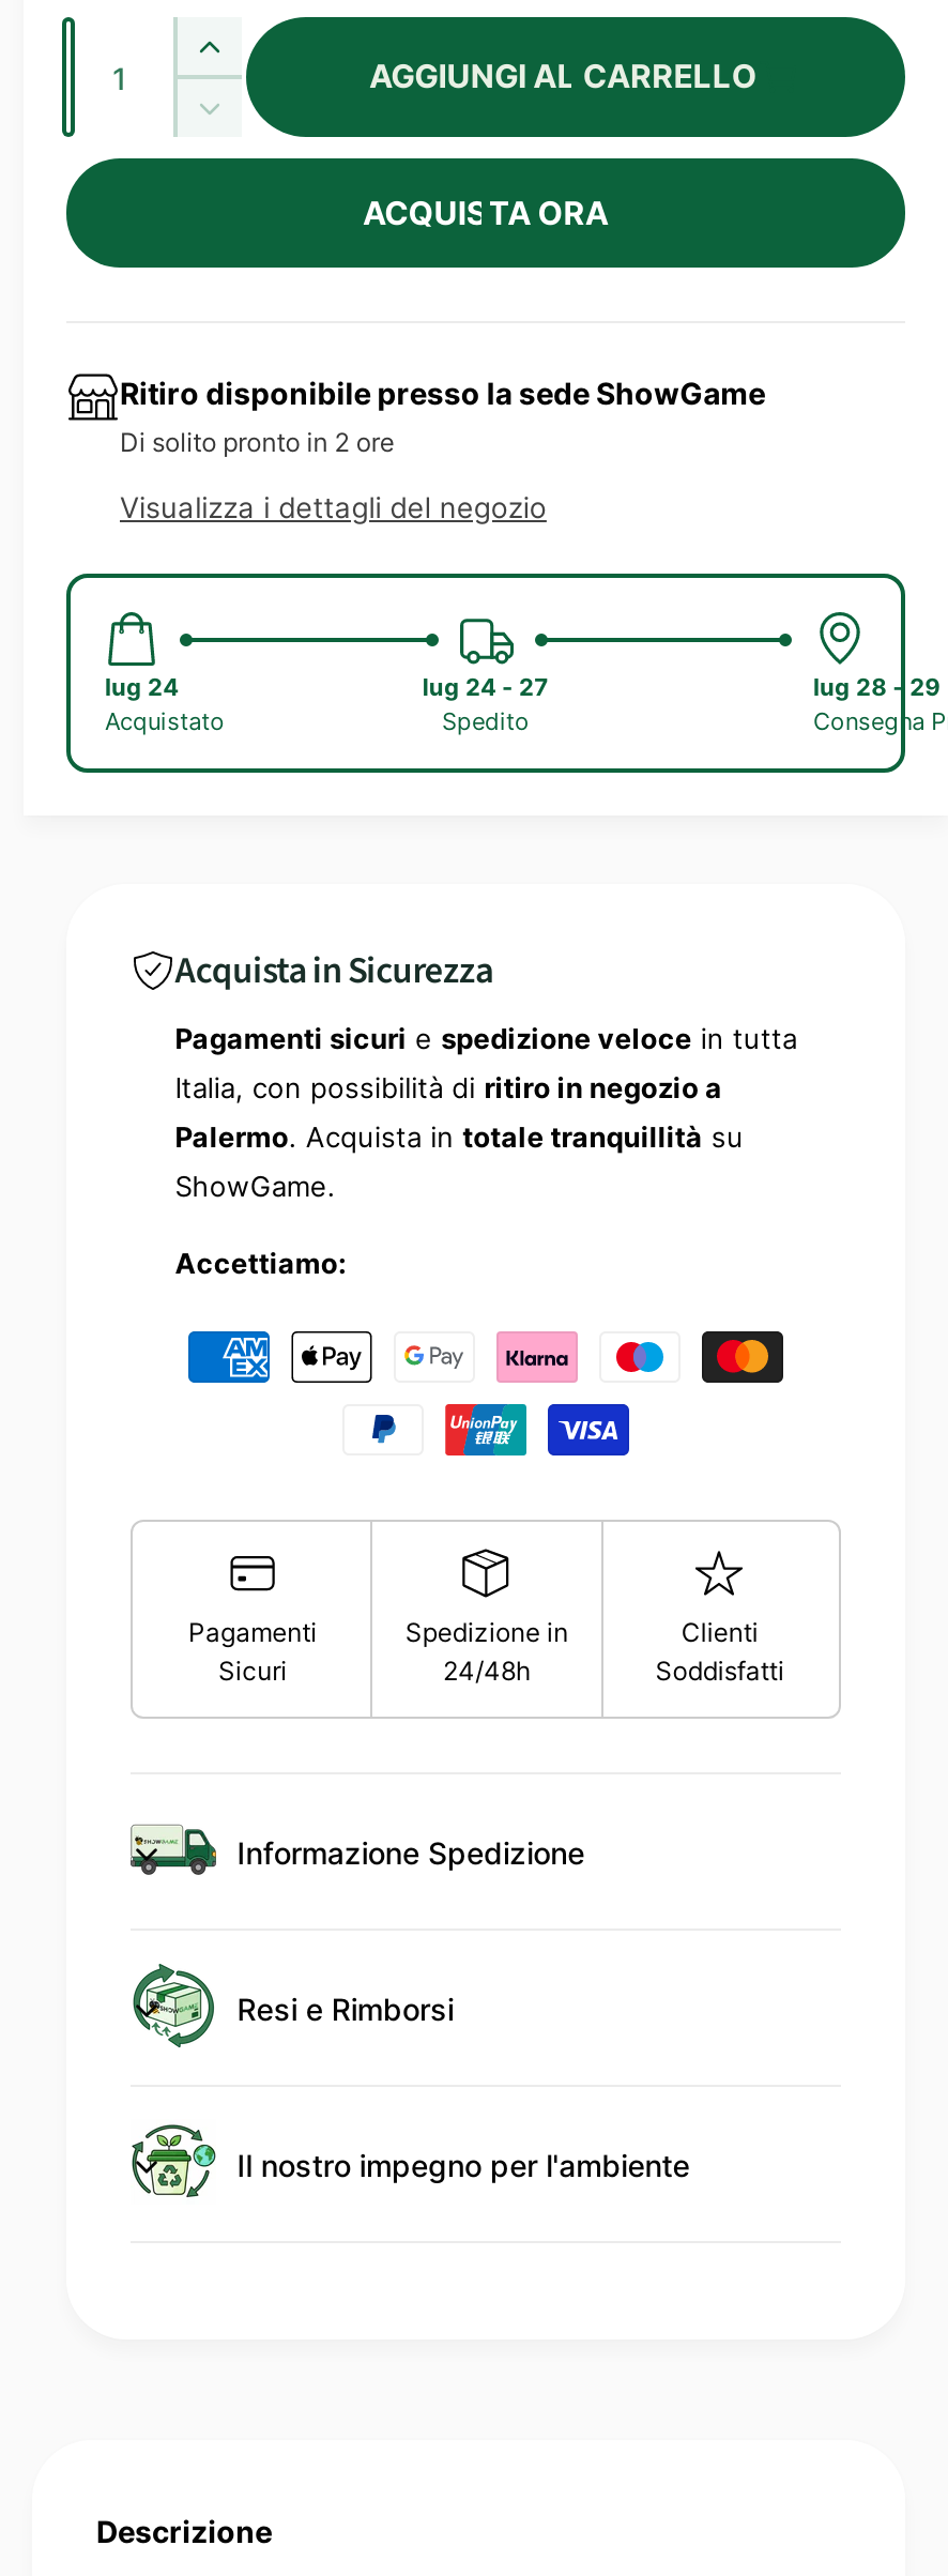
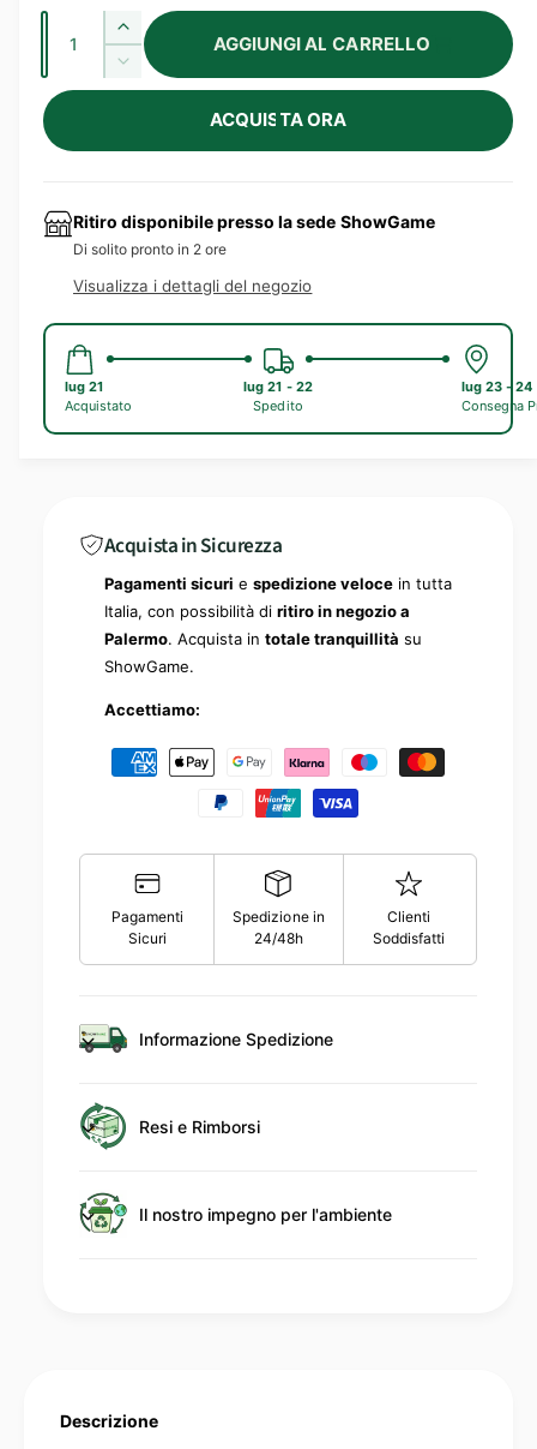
[105,672,178,702] lug 24 -> [65,378,103,394] lug 21
[422,672,549,702] lug 24 - 27 -> [244,378,312,394] lug 21 - 22
[813,672,940,702] lug 28 - 29 -> [461,378,532,394] lug 23 - 24

